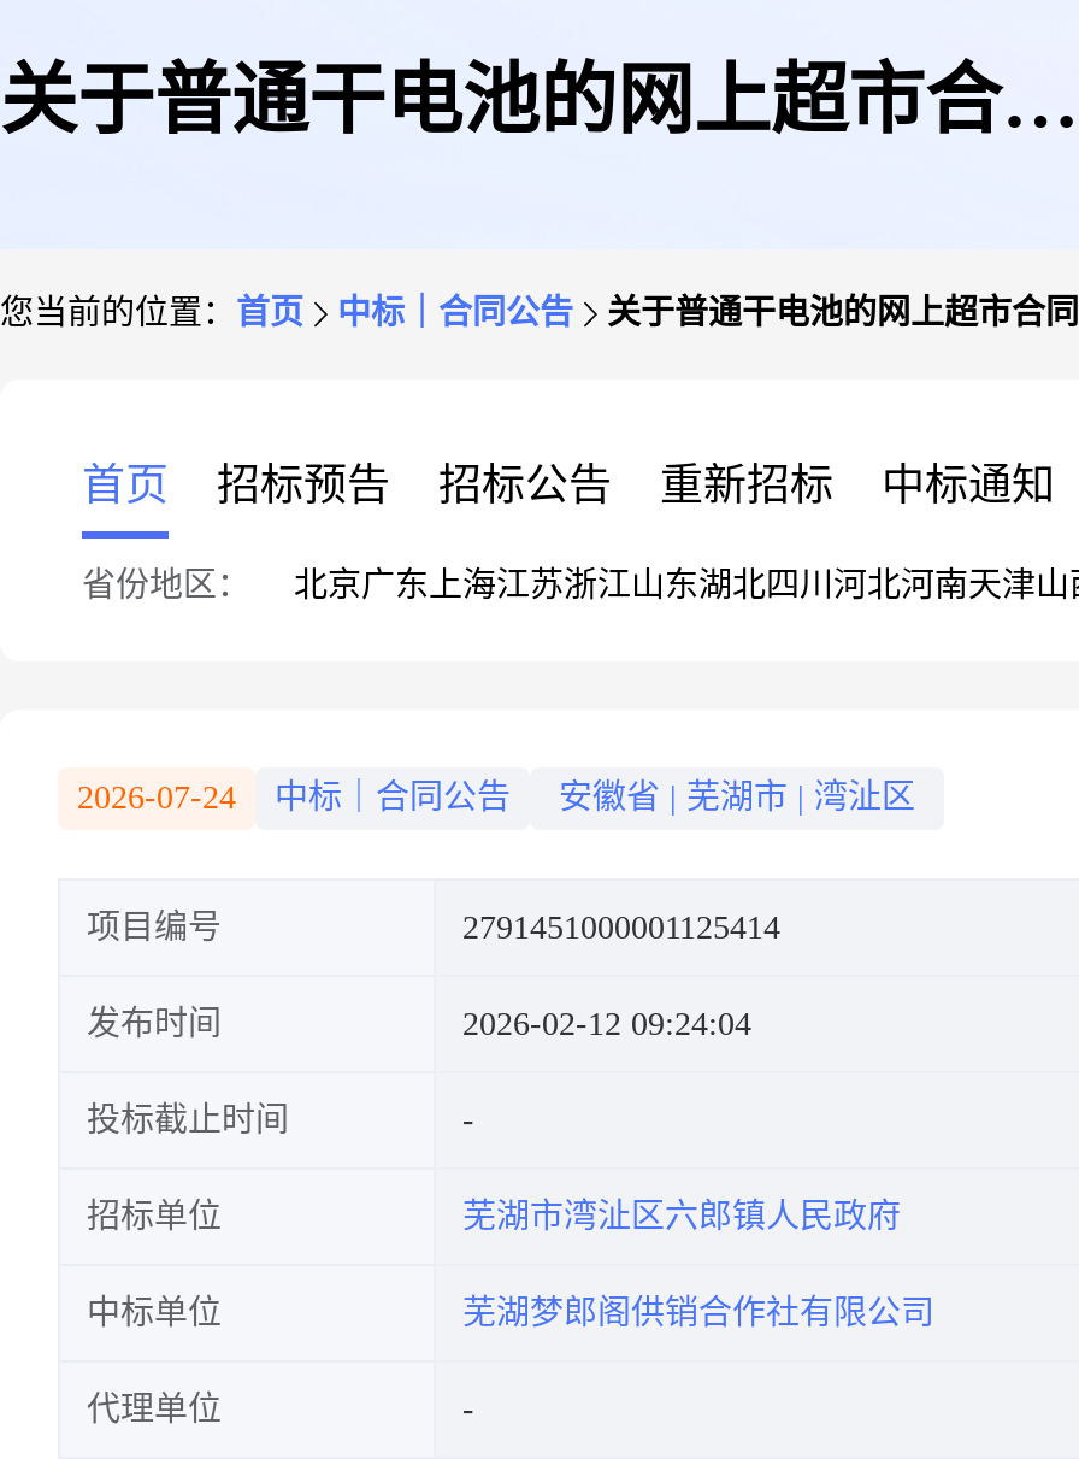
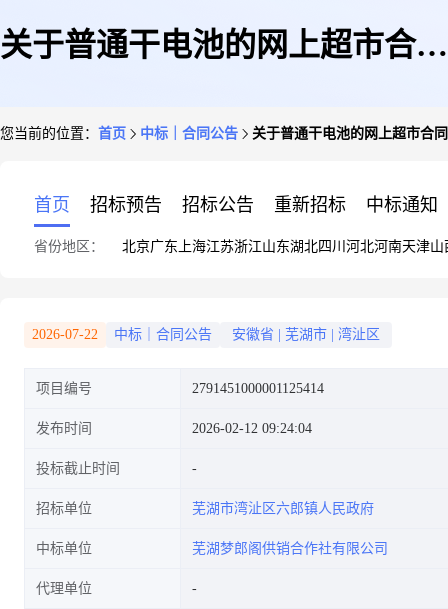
[77,779,236,816] 2026-07-24 -> [32,327,98,342] 2026-07-22

